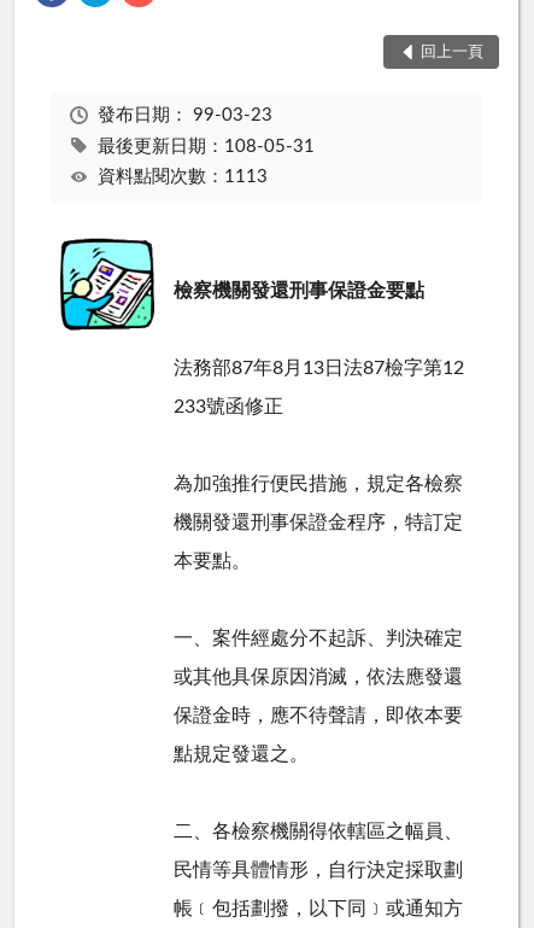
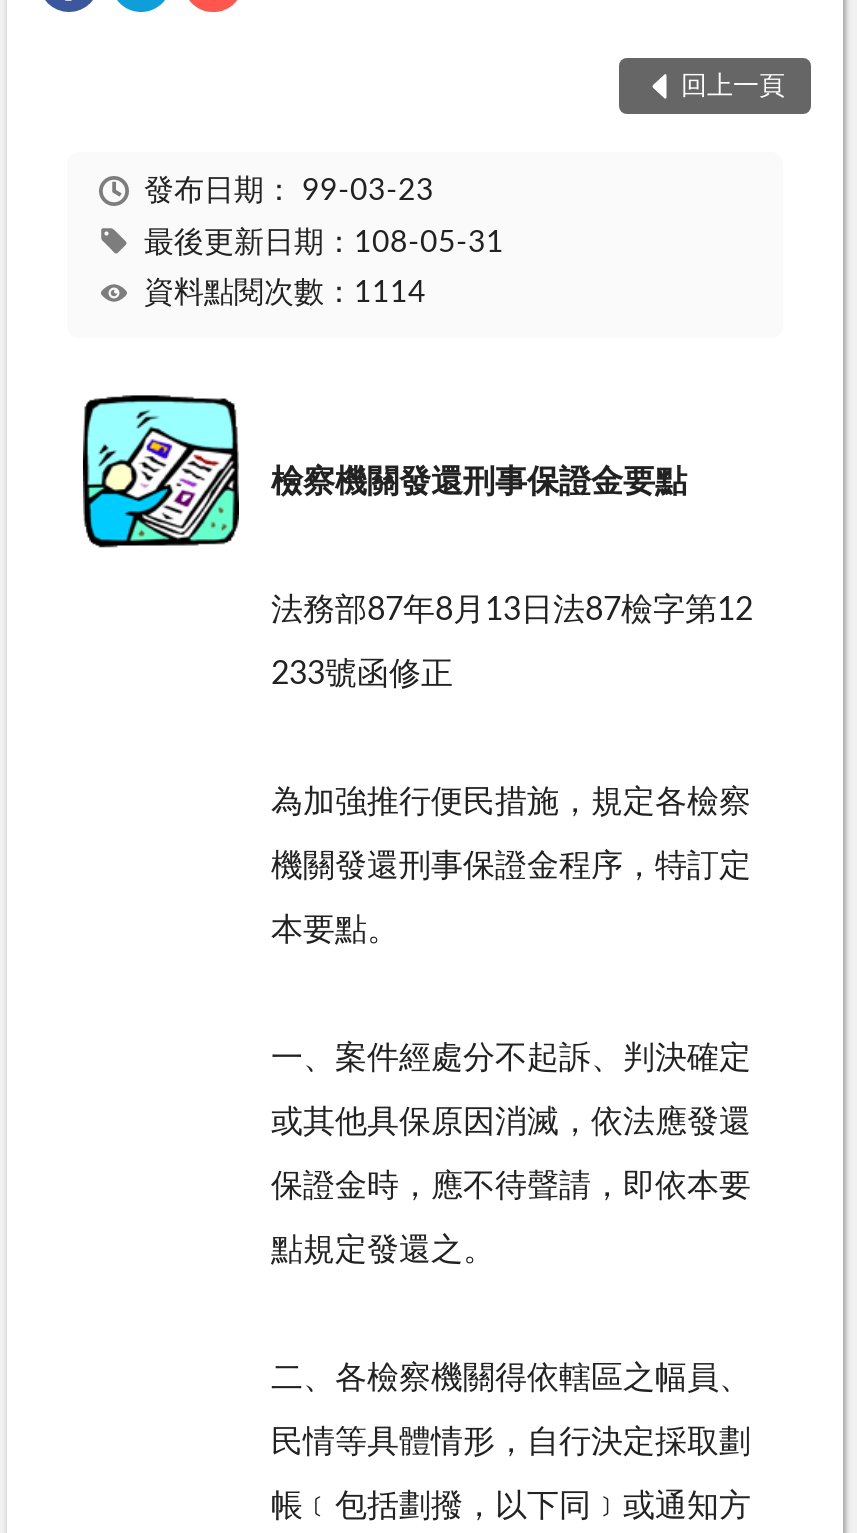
[97,168,267,186] 資料點閱次數：1113 -> [144,279,426,309] 資料點閱次數：1114

